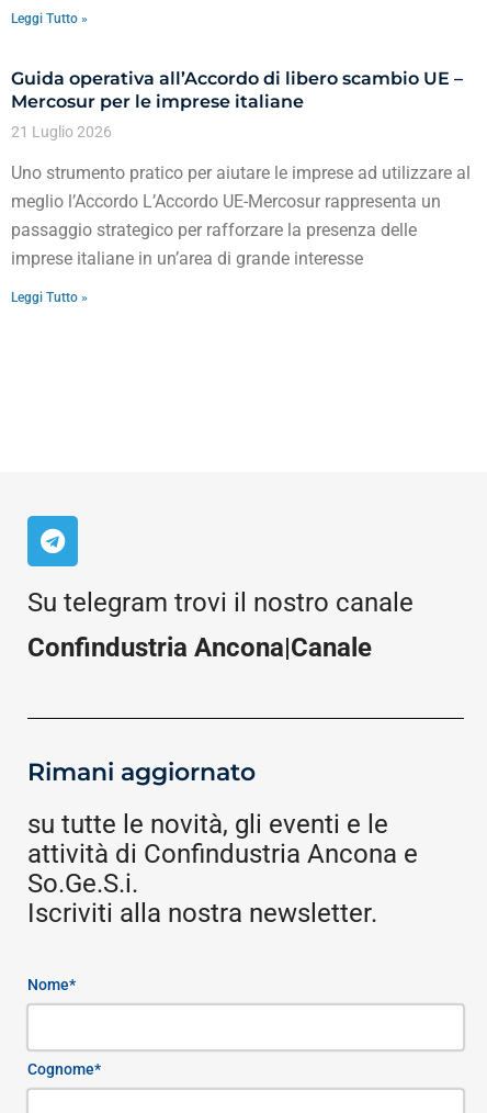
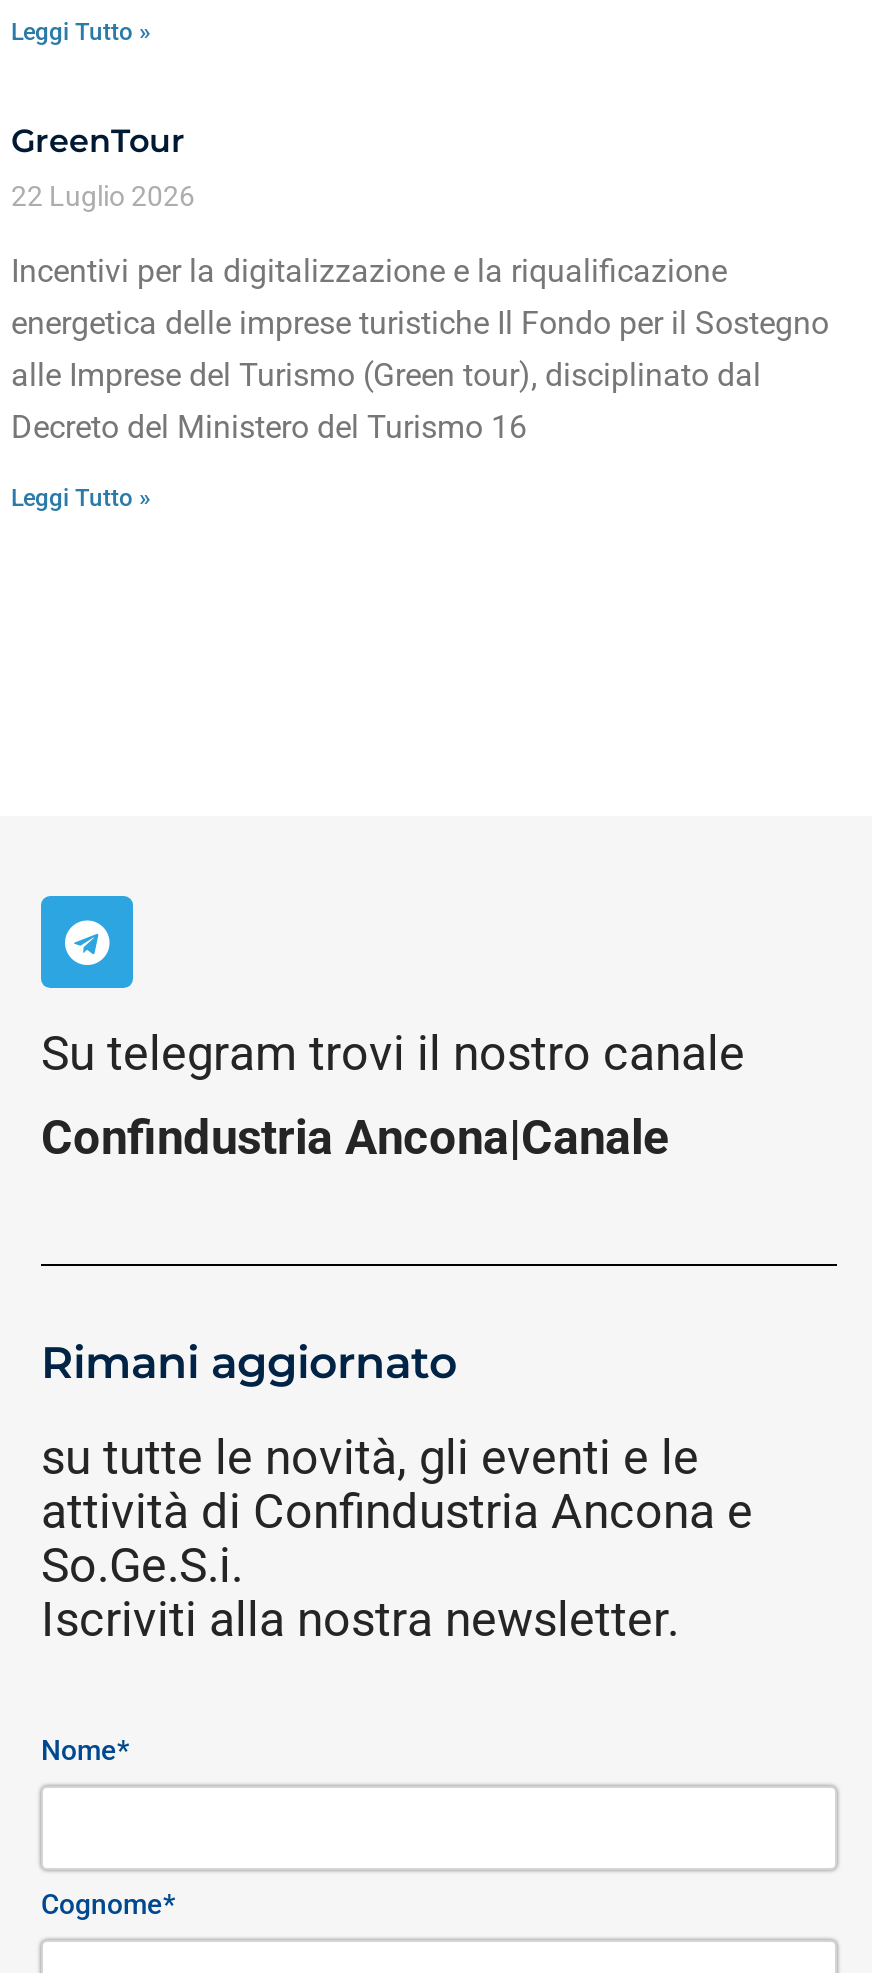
[11,68,463,112] Guida operativa all’Accordo di libero scambio UE – | Mercosur per le imprese italiane -> [11,122,185,160] GreenTour
[11,123,112,140] 21 Luglio 2026 -> [11,180,195,212] 22 Luglio 2026
[11,162,471,269] Uno strumento pratico per aiutare le imprese ad utilizzare al | meglio l’Accordo L’Accordo UE-Mercosur rappresenta un | passaggio strategico per rafforzare la presenza delle | imprese italiane in un’area di grande interesse -> [11,252,829,446] Incentivi per la digitalizzazione e la riqualificazione | energetica delle imprese turistiche Il Fondo per il Sostegno | alle Imprese del Turismo (Green tour), disciplinato dal | Decreto del Ministero del Turismo 16

